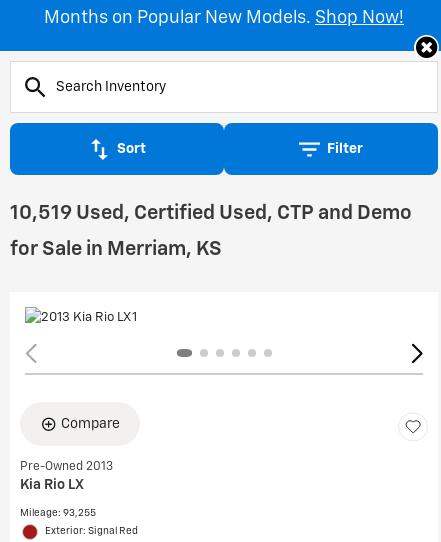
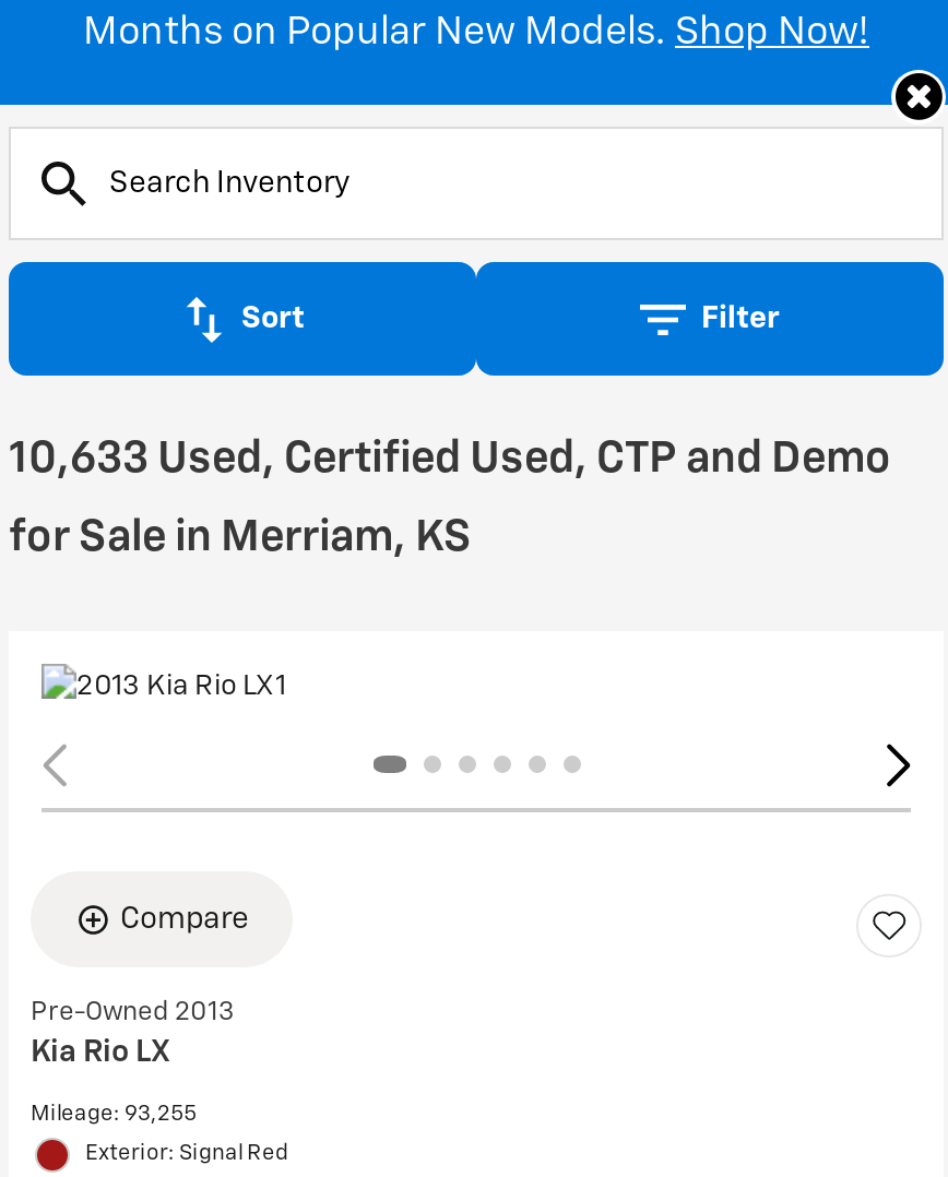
[10,203,412,223] 10,519 Used, Certified Used, CTP and Demo -> [9,437,891,480] 10,633 Used, Certified Used, CTP and Demo

